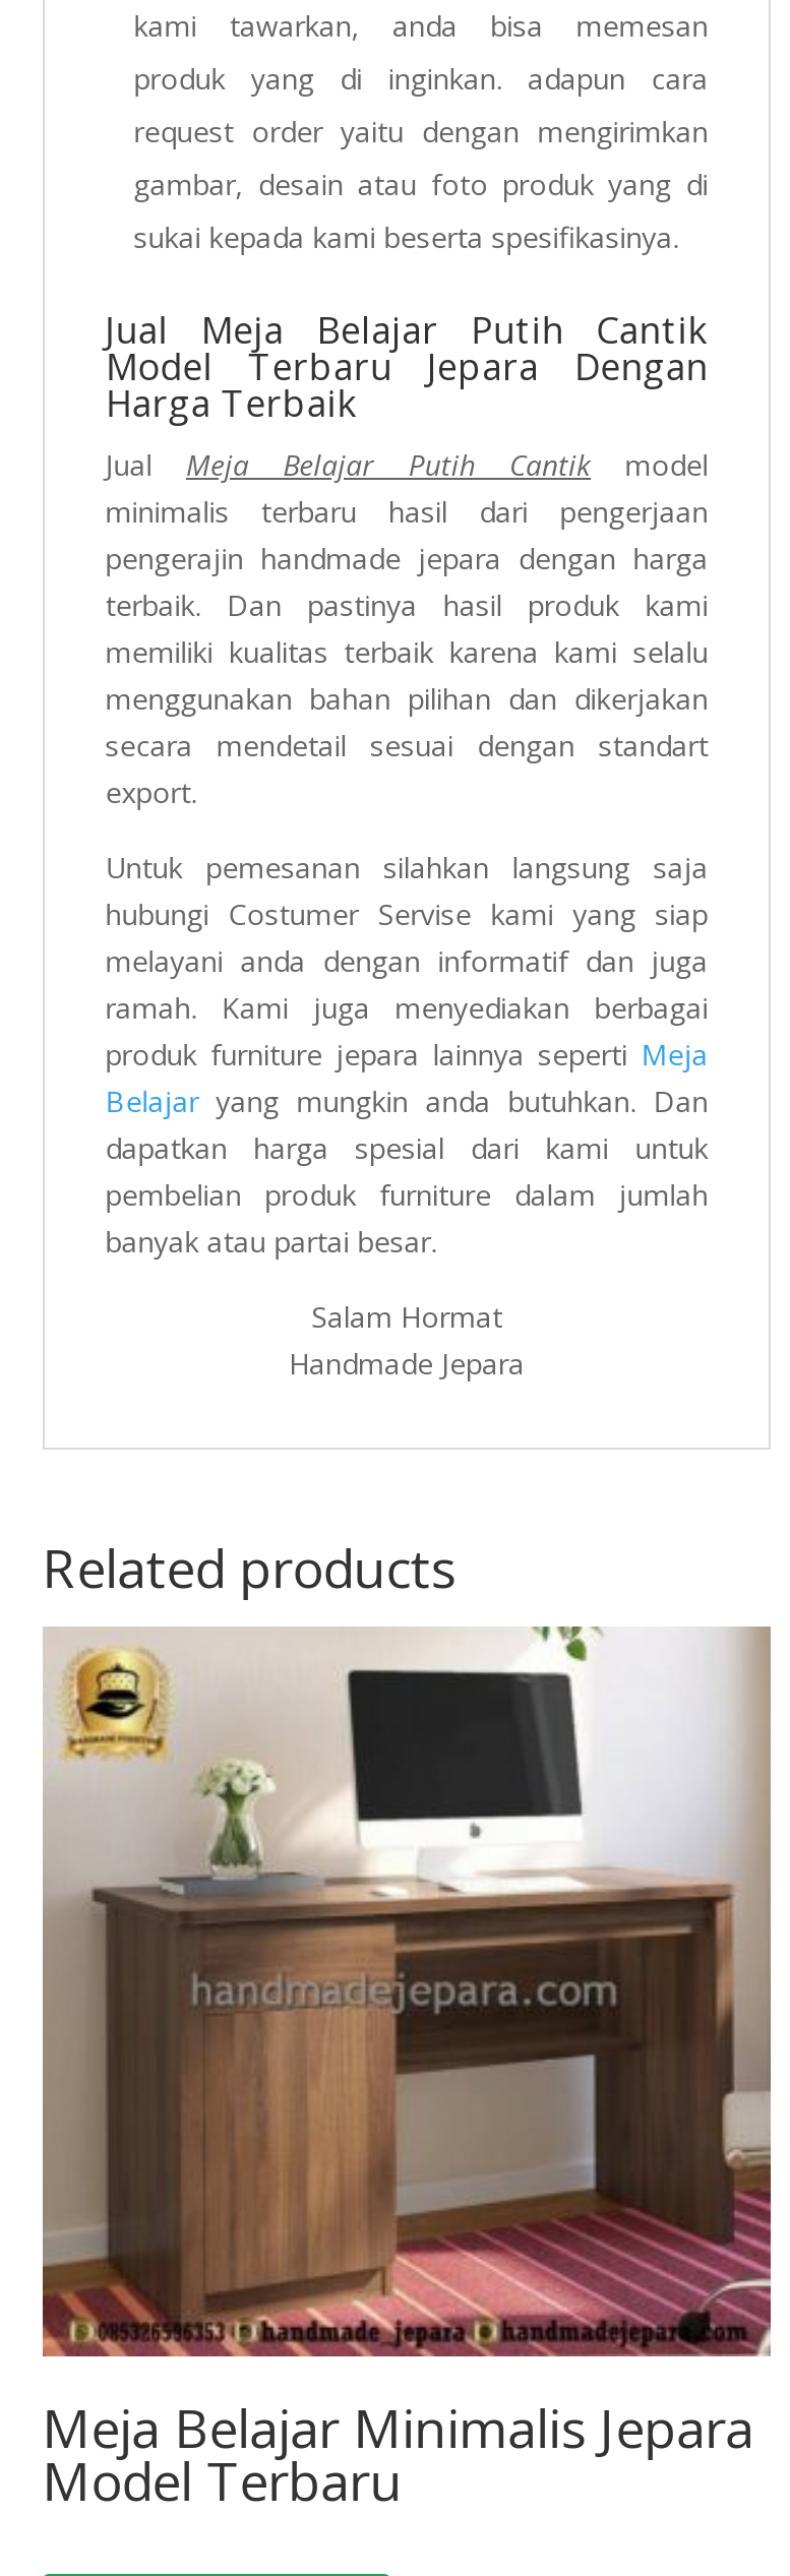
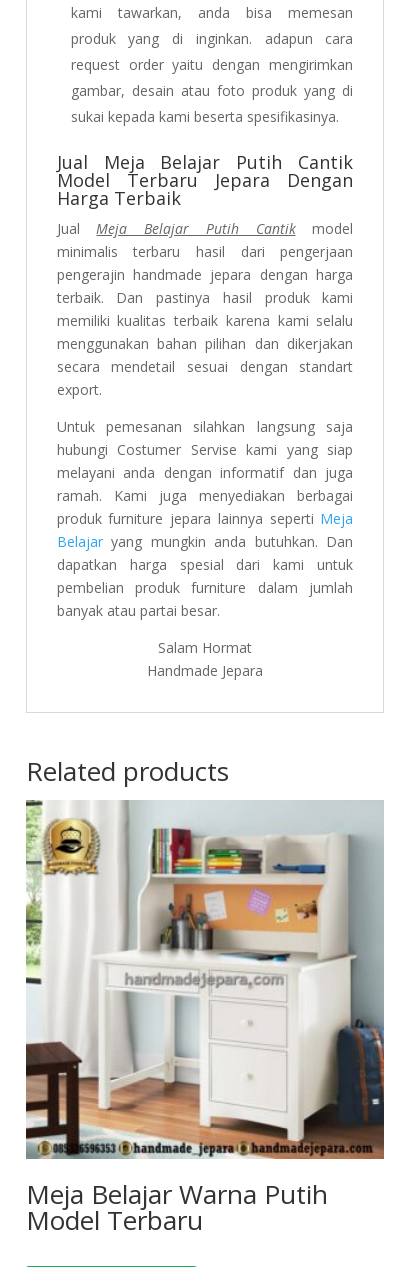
[41,1627,773,2464] [image] | Meja Belajar Minimalis Jepara -> [25,800,385,1212] [image] | Meja Belajar Warna Putih

